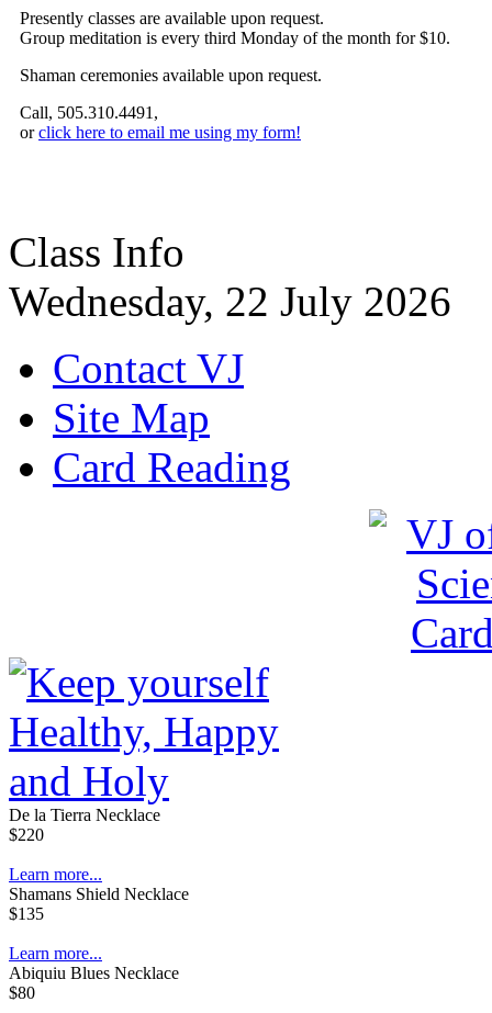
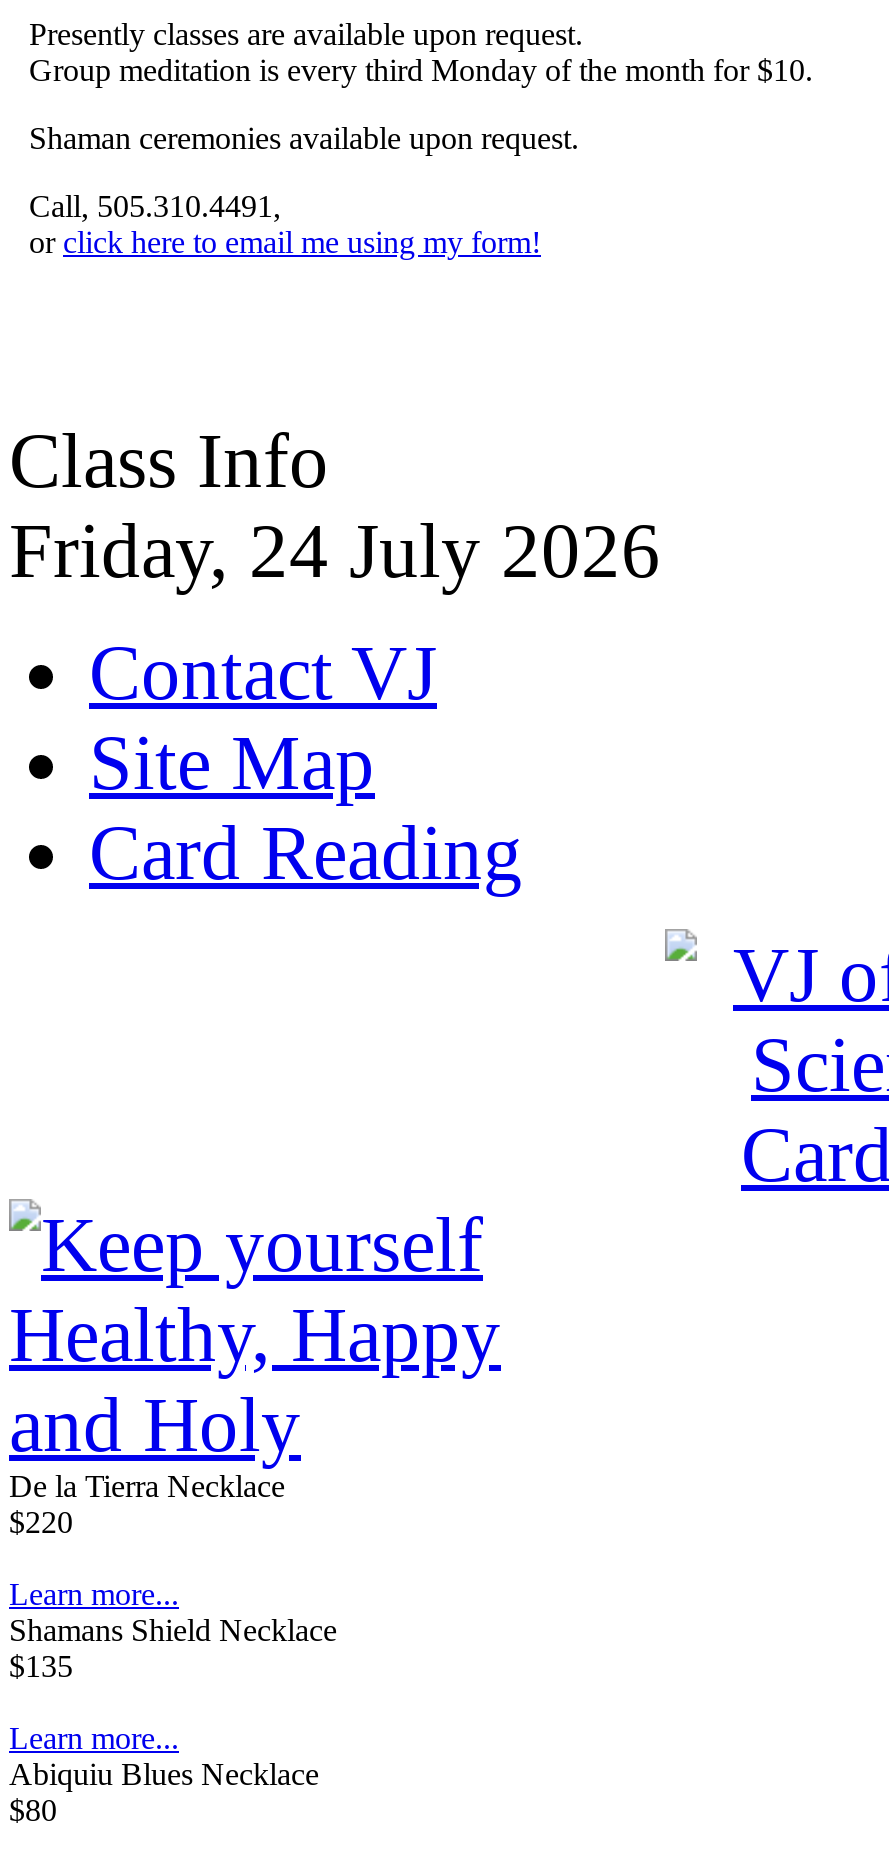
[9,278,451,325] Wednesday, 22 July 2026 -> [9,508,661,594] Friday, 24 July 2026

